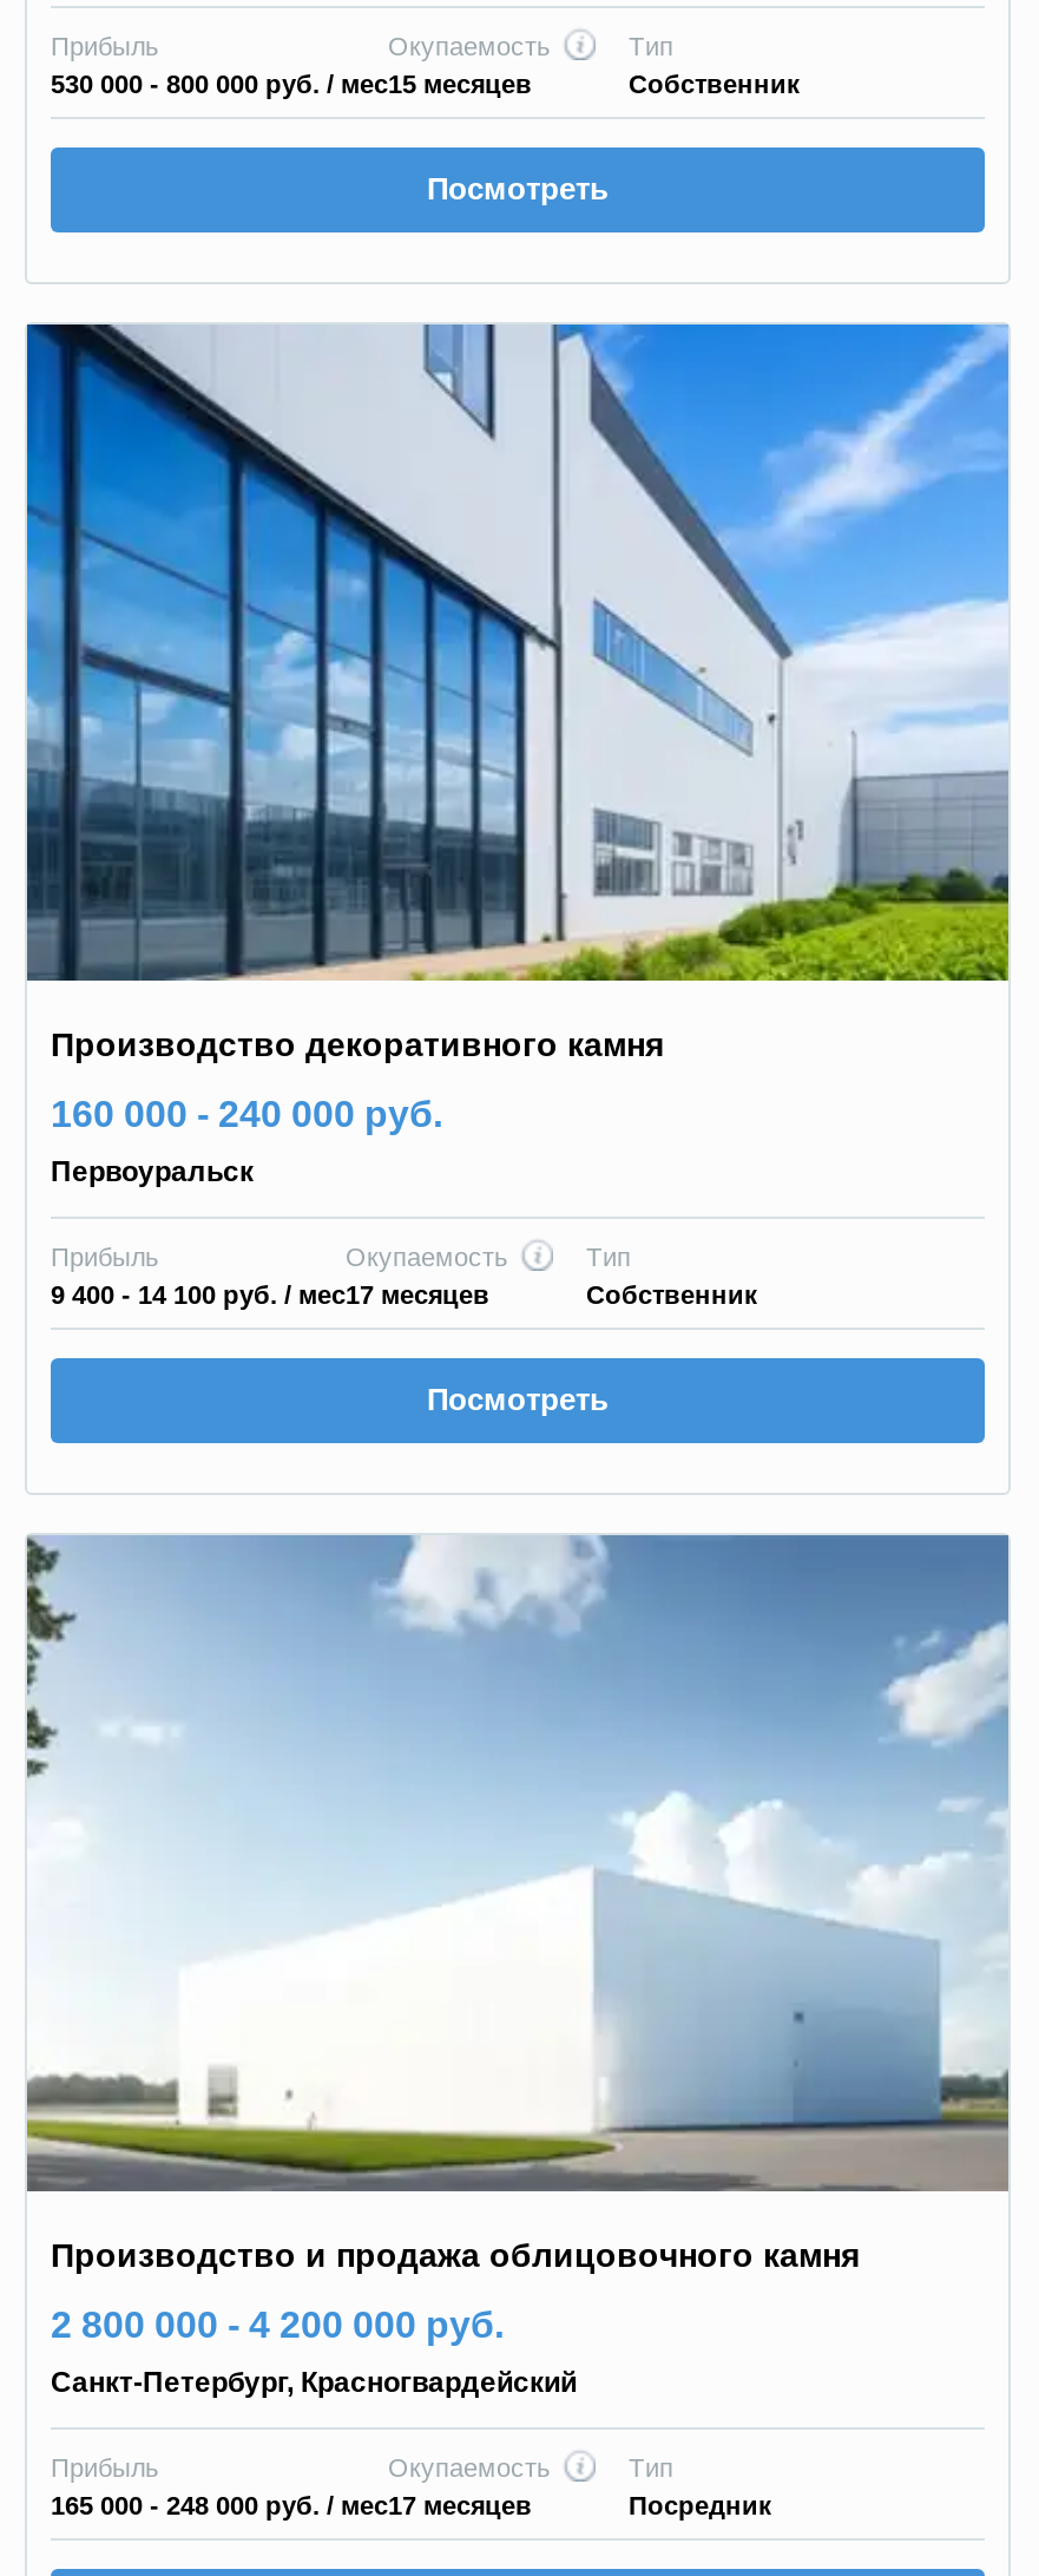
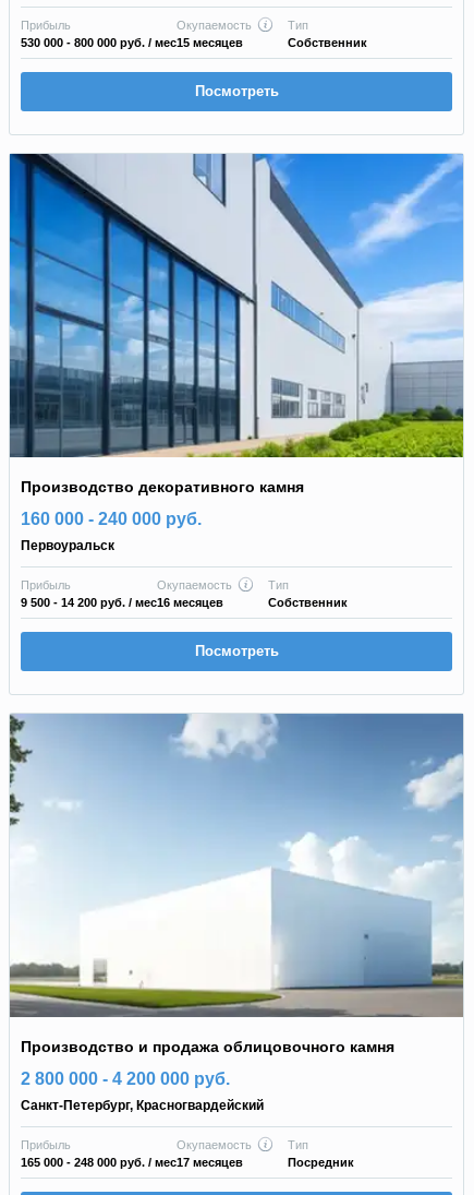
[51,1280,346,1309] 9 400 - 14 100 руб. / мес -> [21,596,157,609] 9 500 - 14 200 руб. / мес
[346,1280,489,1309] 17 месяцев -> [157,596,223,609] 16 месяцев

